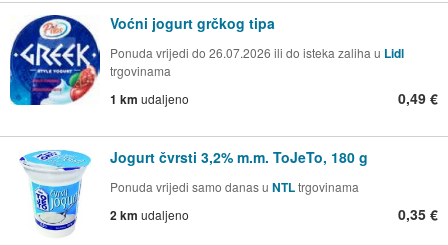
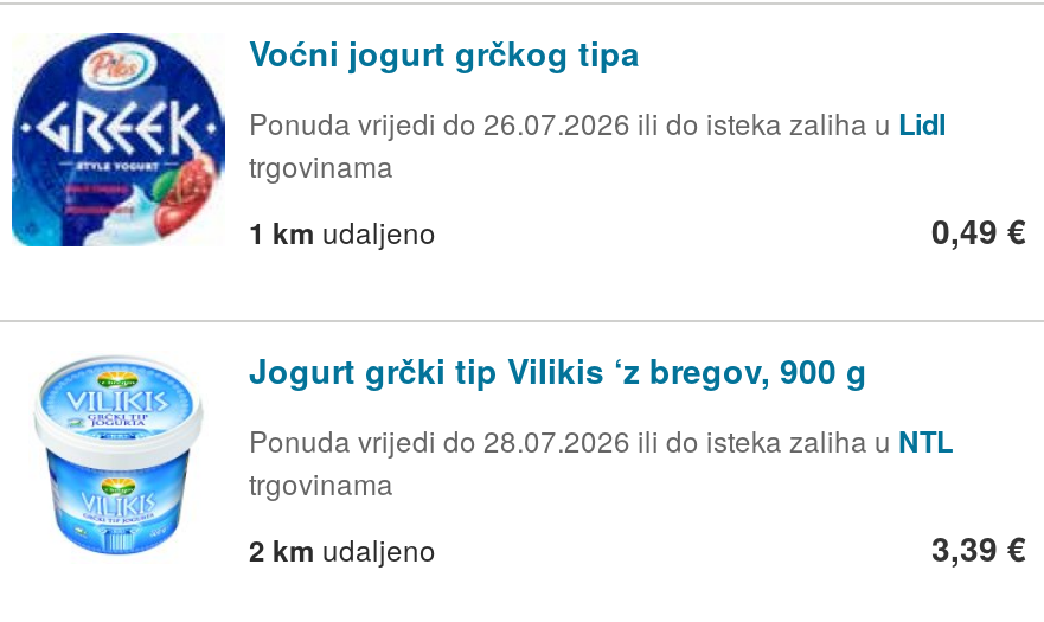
[19,147,368,235] [image] | Jogurt čvrsti 3,2% m.m. ToJeTo, 180 g -> [38,345,867,594] [image] | Jogurt grčki tip ViIikis ‘z bregov, 900 g
[110,178,359,196] Ponuda vrijedi samo danas u NTLtrgovinama -> [249,419,953,502] Ponuda vrijedi do 28.07.2026 ili do isteka zaliha u NTL | trgovinama
[398,204,438,224] 0,35 € -> [931,523,1026,570] 3,39 €

